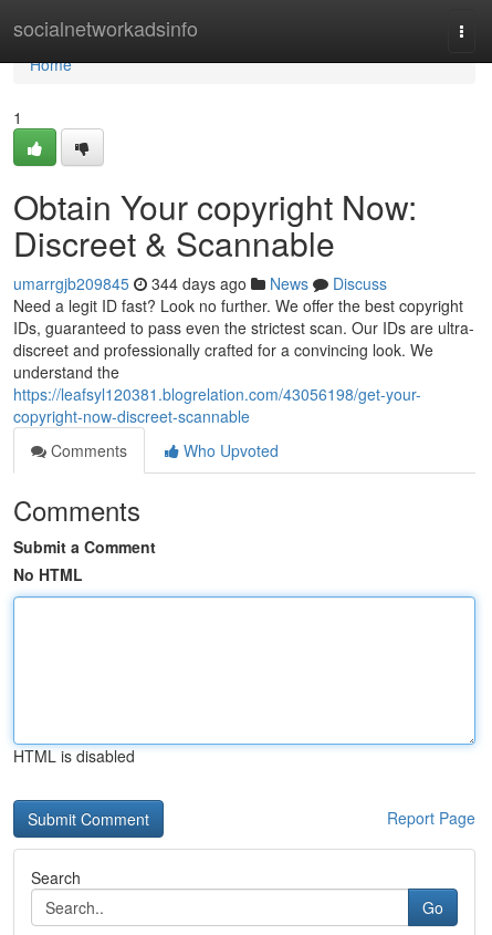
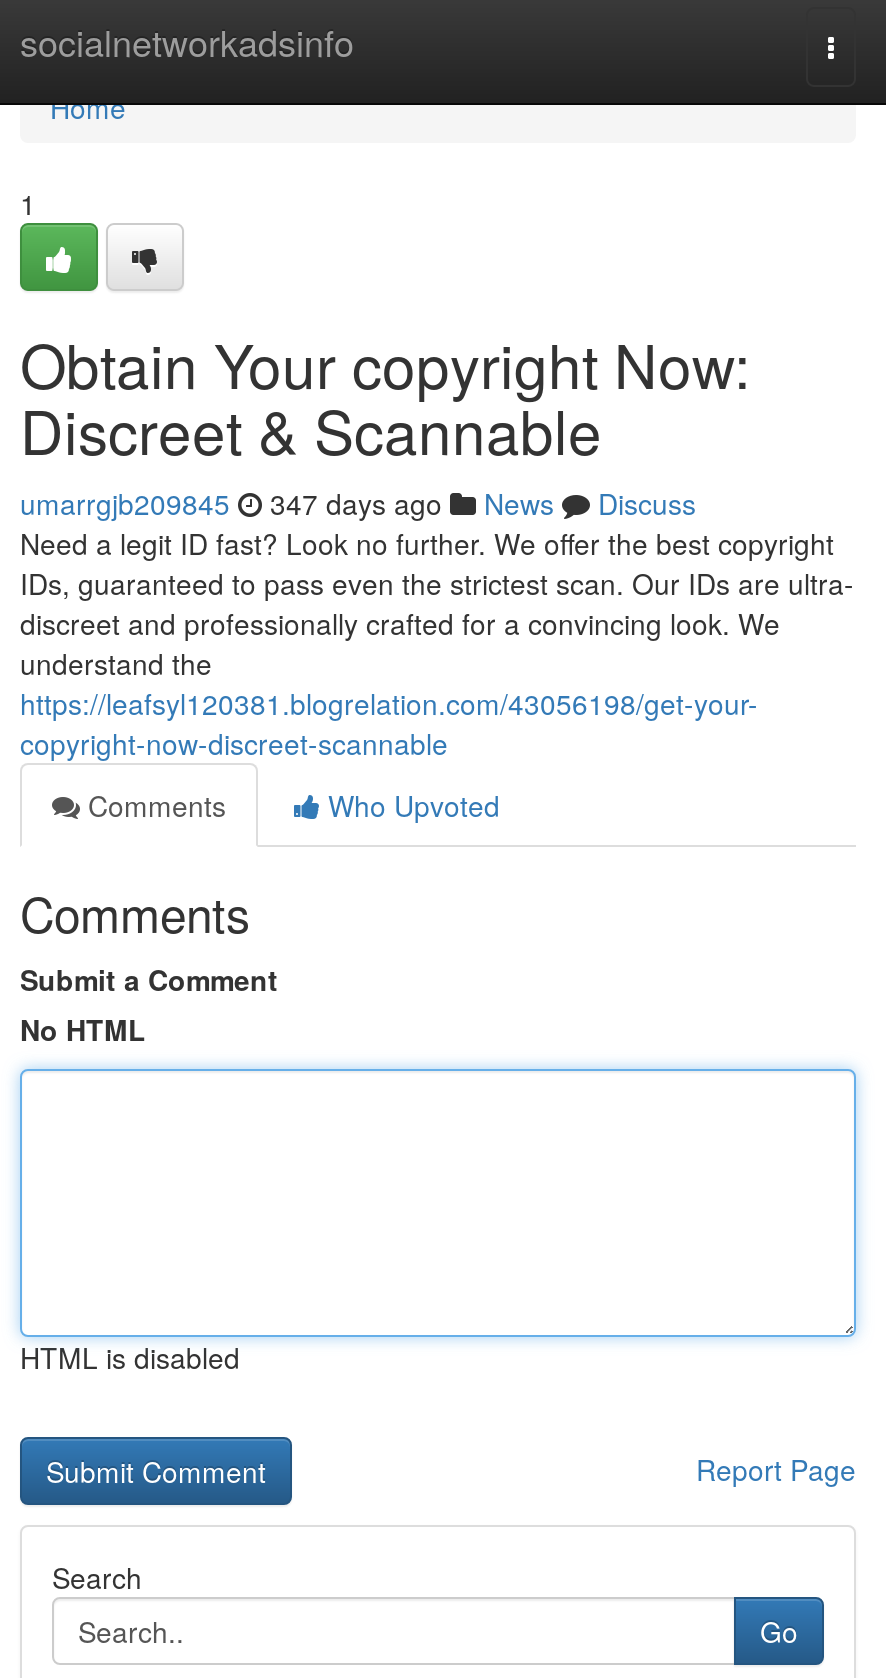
[13,272,387,294] umarrgjb209845 344 days ago News Discuss -> [20,483,696,523] umarrgjb209845 347 days ago News Discuss

